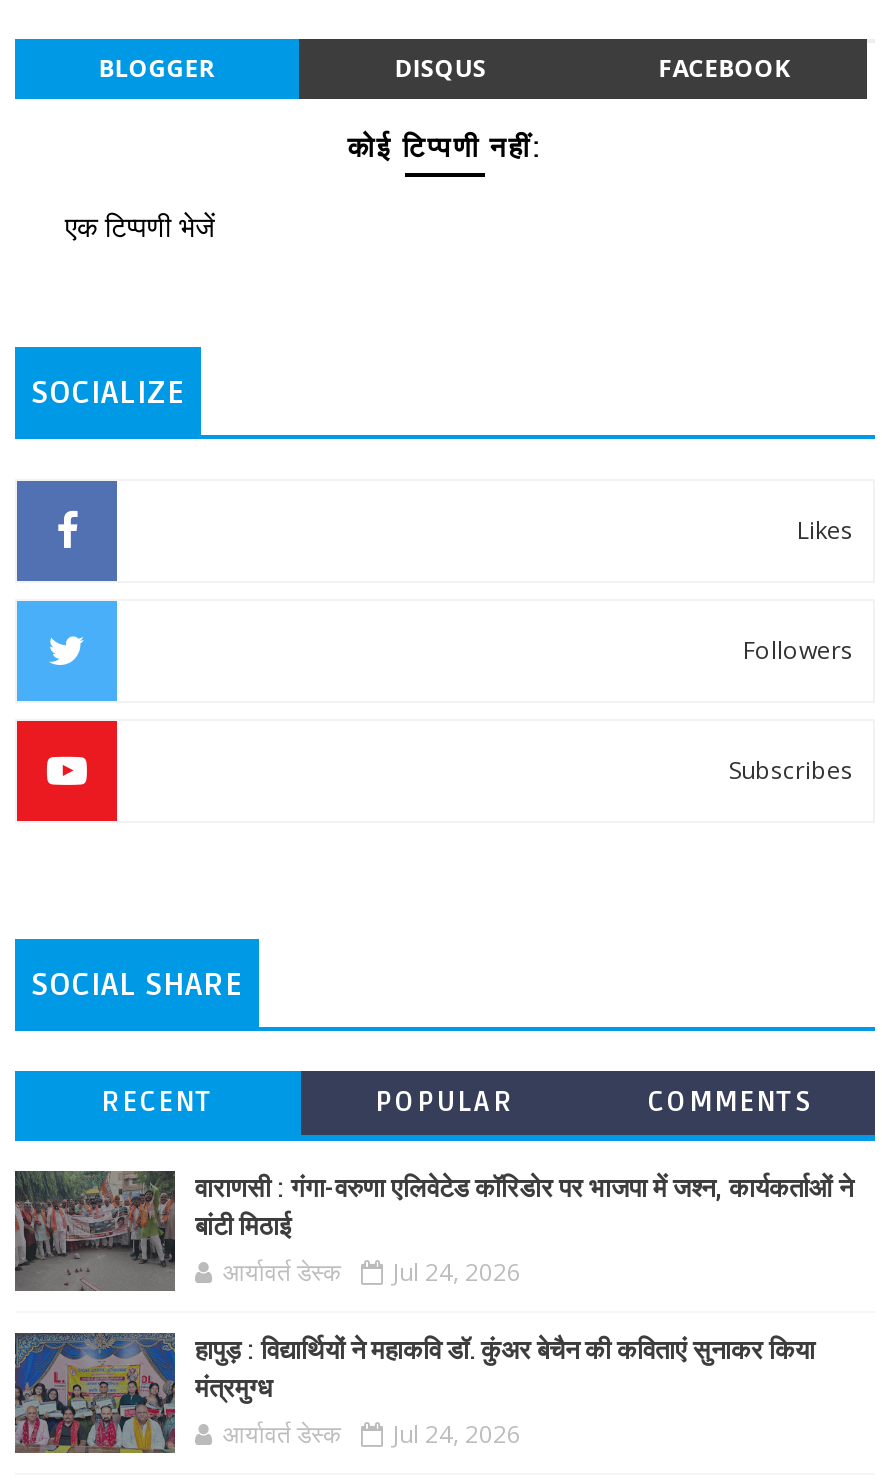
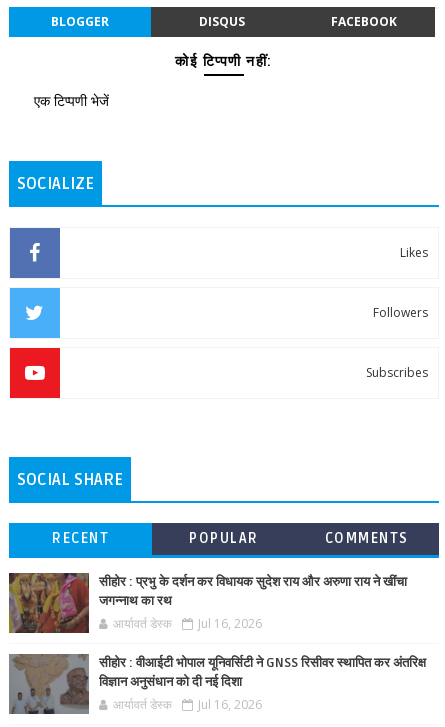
[15,1171,853,1291] [image] | वाराणसी : गंगा-वरुणा एलिवेटेड कॉरिडोर पर भाजपा में जश्न, कार्यकर्ताओं ने | बांटी मिठाई -> [9,573,407,633] [image] | सीहोर : प्रभु के दर्शन कर विधायक सुदेश राय और अरुणा राय ने खींचा | जगन्नाथ का रथ
[223,1255,521,1289] आर्यावर्त डेस्क Jul 24, 2026 -> [113,615,262,632] आर्यावर्त डेस्क Jul 16, 2026
[17,1333,815,1453] [image] | हापुड़ : विद्यार्थियों ने महाकवि डाॅ. कुंअर बेचैन की कविताएं सुनाकर किया | मंत्रमुग्ध -> [9,654,426,714] [image] | सीहोर : वीआईटी भोपाल यूनिवर्सिटी ने GNSS रिसीवर स्थापित कर अंतरिक्ष | विज्ञान अनुसंधान को दी नई दिशा
[223,1417,521,1451] आर्यावर्त डेस्क Jul 24, 2026 -> [113,696,262,713] आर्यावर्त डेस्क Jul 16, 2026

